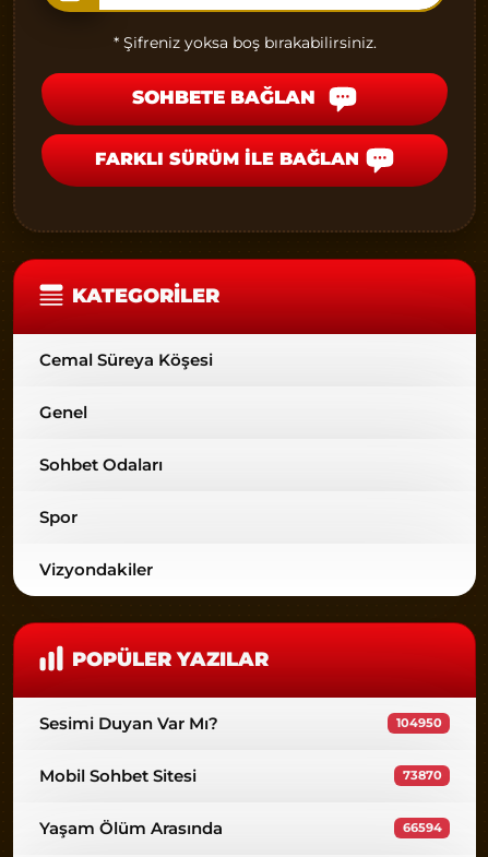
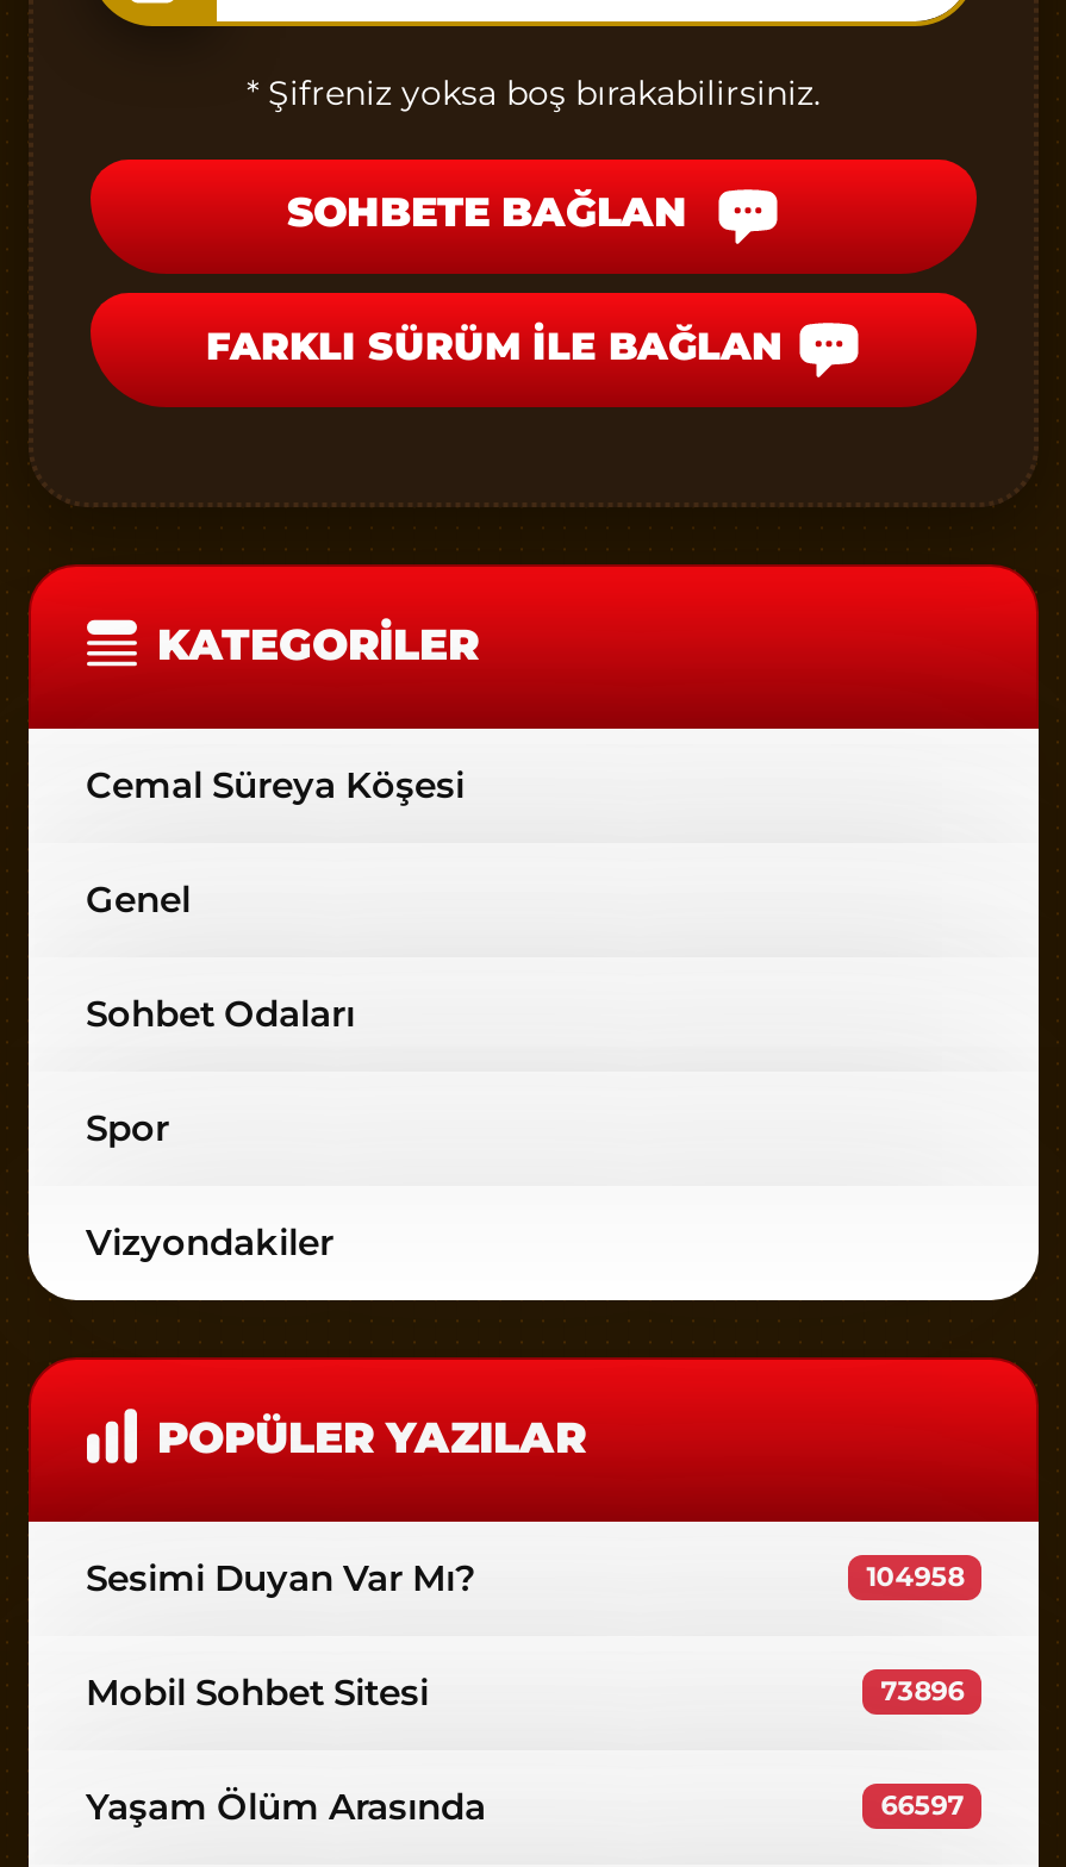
[396,716,442,731] 104950 -> [866,1561,964,1594] 104958
[403,768,442,783] 73870 -> [881,1675,964,1708] 73896
[403,820,442,836] 66594 -> [881,1789,964,1823] 66597

